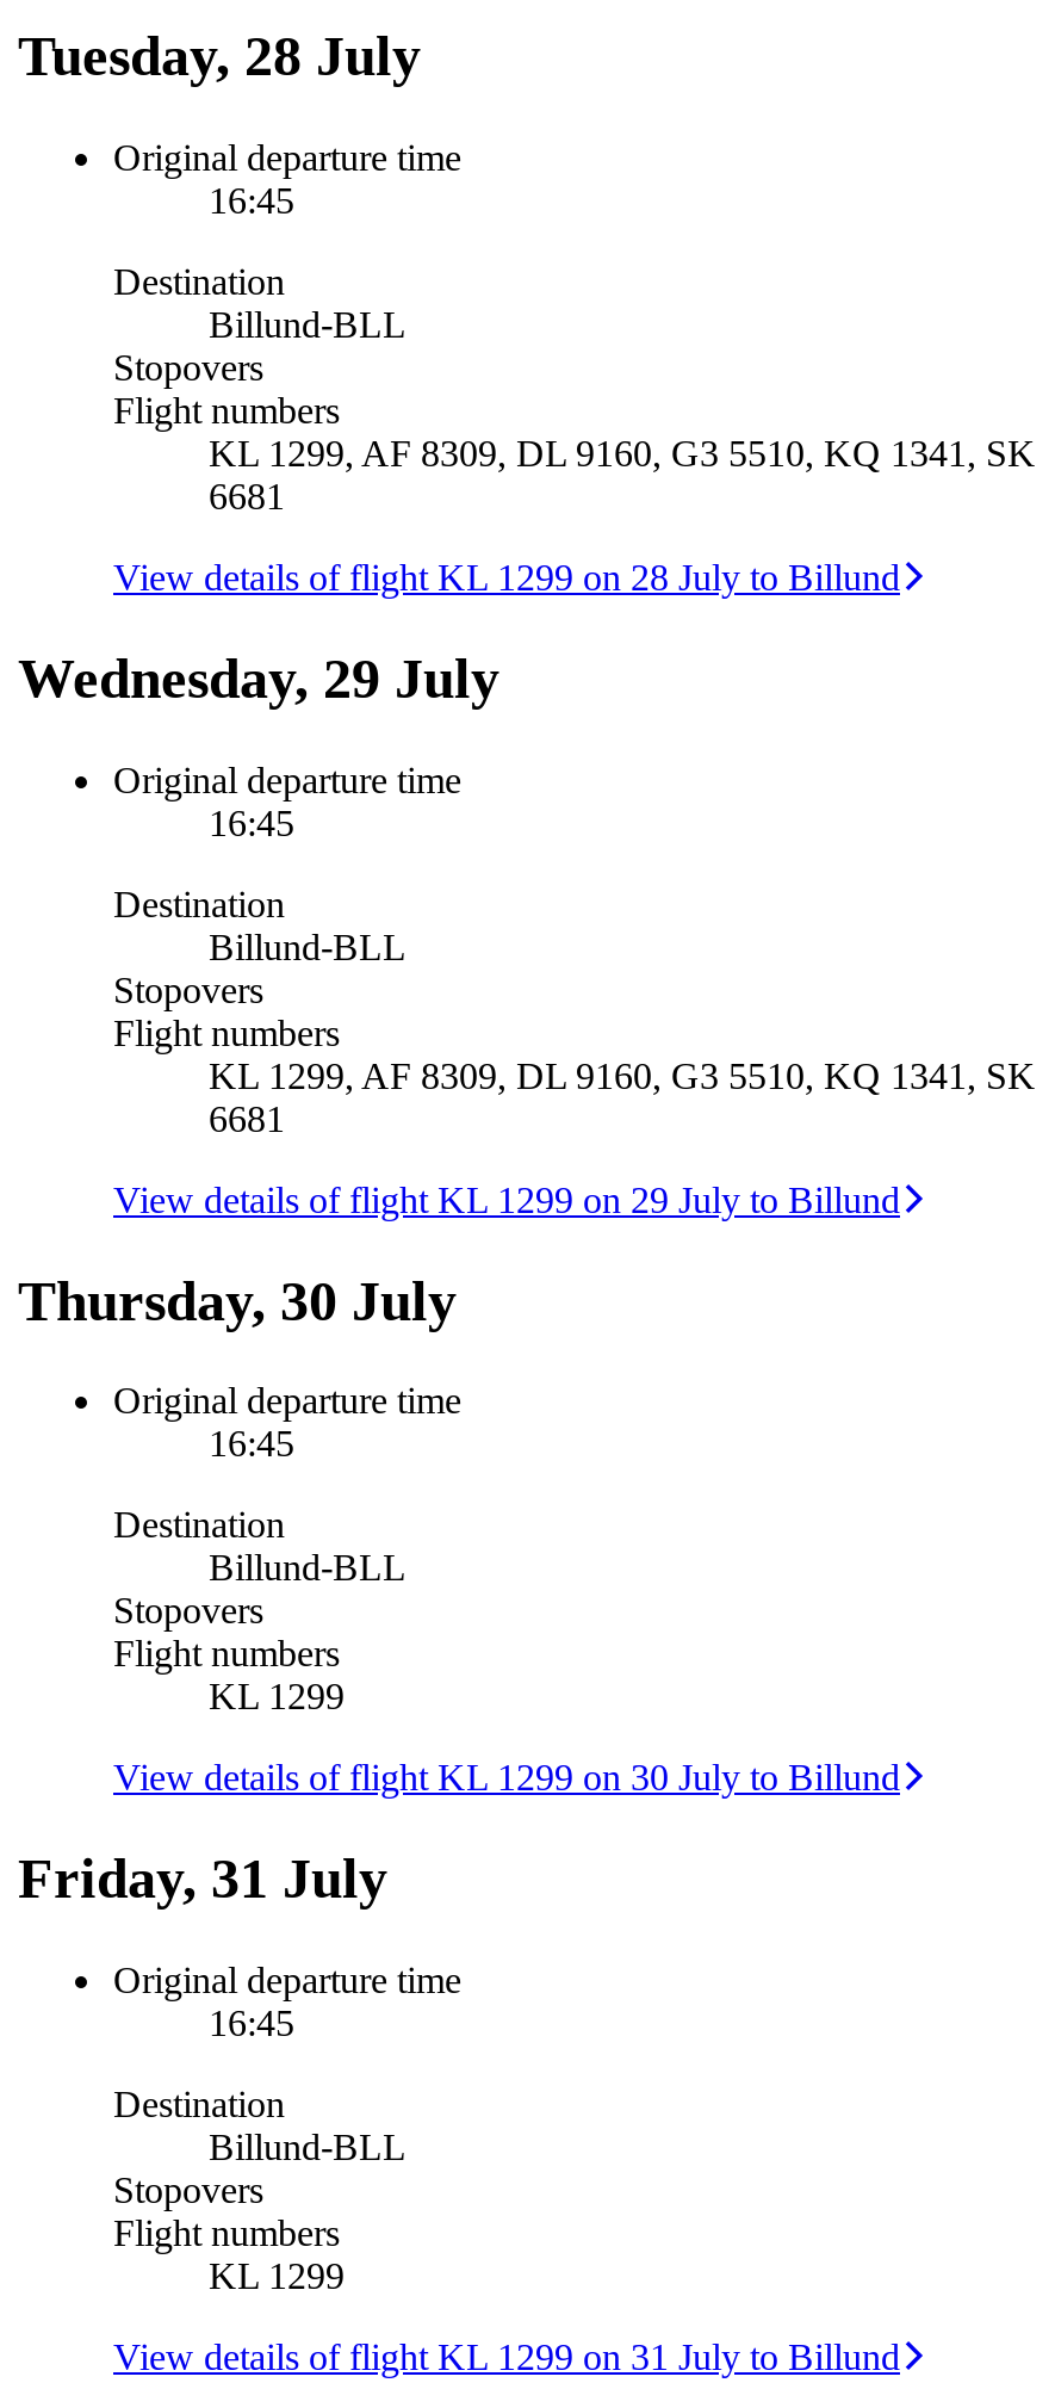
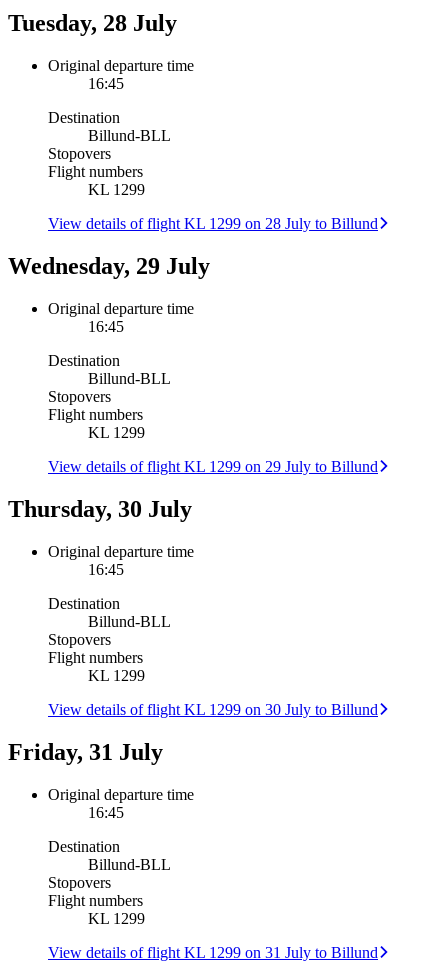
[209,432,1036,516] KL 1299, AF 8309, DL 9160, G3 5510, KQ 1341, SK | 6681 -> [88,181,145,198] KL 1299
[209,1054,1036,1138] KL 1299, AF 8309, DL 9160, G3 5510, KQ 1341, SK | 6681 -> [88,424,145,441] KL 1299

